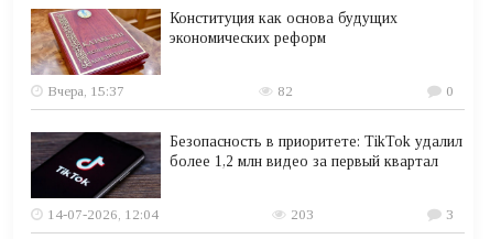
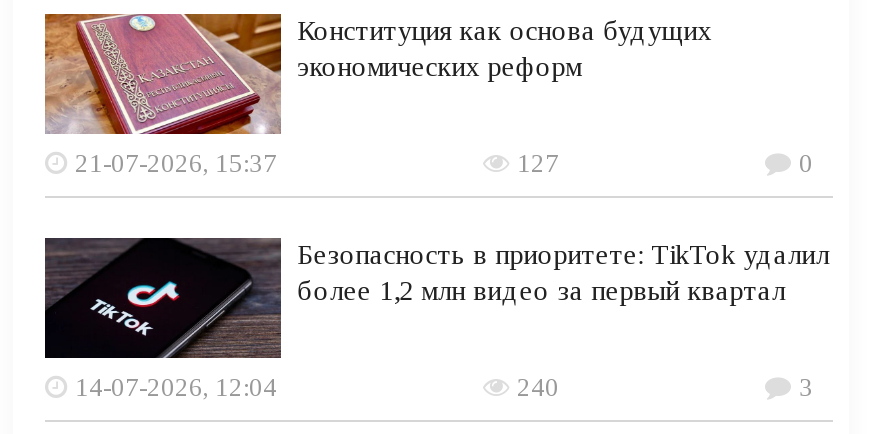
[47,82,293,99] Вчера, 15:37 | 82 -> [75,147,559,177] 21-07-2026, 15:37 | 127
[291,206,314,222] 203 -> [517,371,559,401] 240

